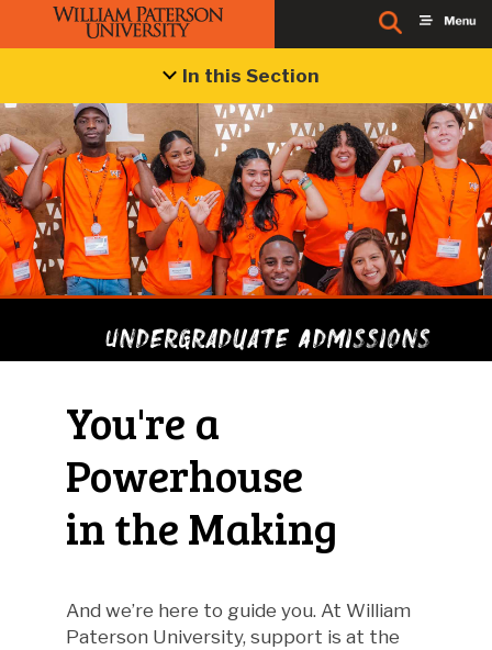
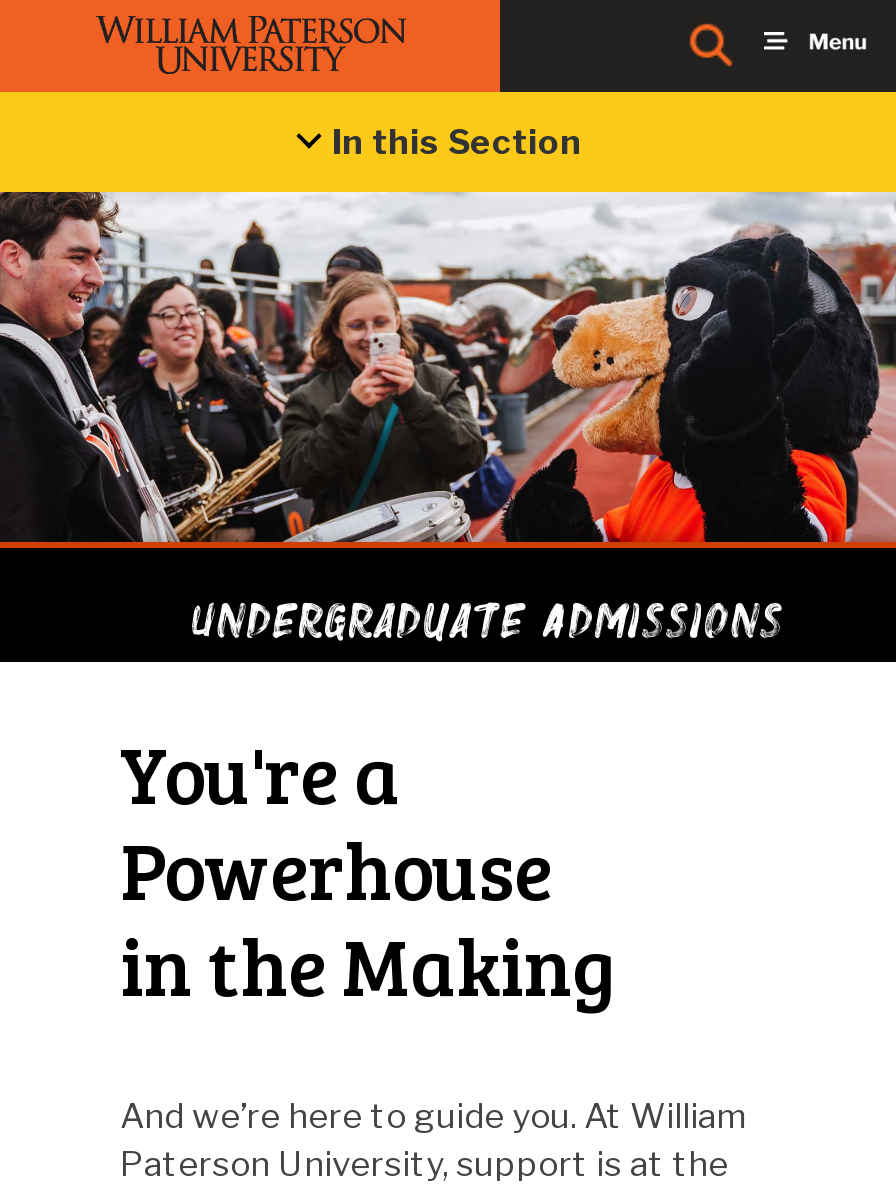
[3,102,489,296] [image] -> [6,190,890,544] [image]

